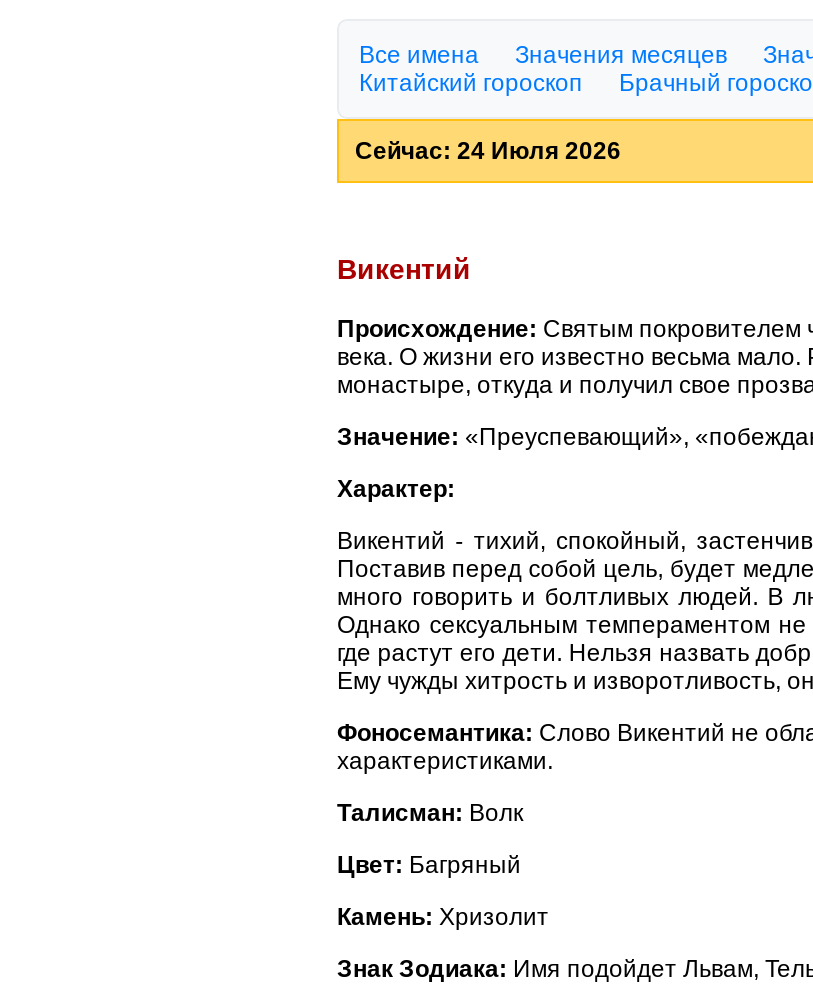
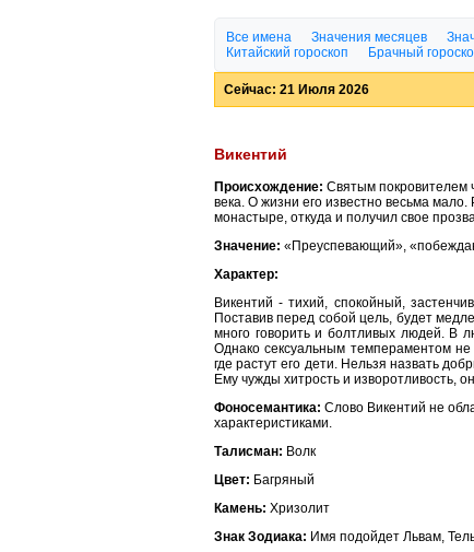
[355,137,621,165] Сейчас: 24 Июля 2026 -> [224,82,369,97] Сейчас: 21 Июля 2026

